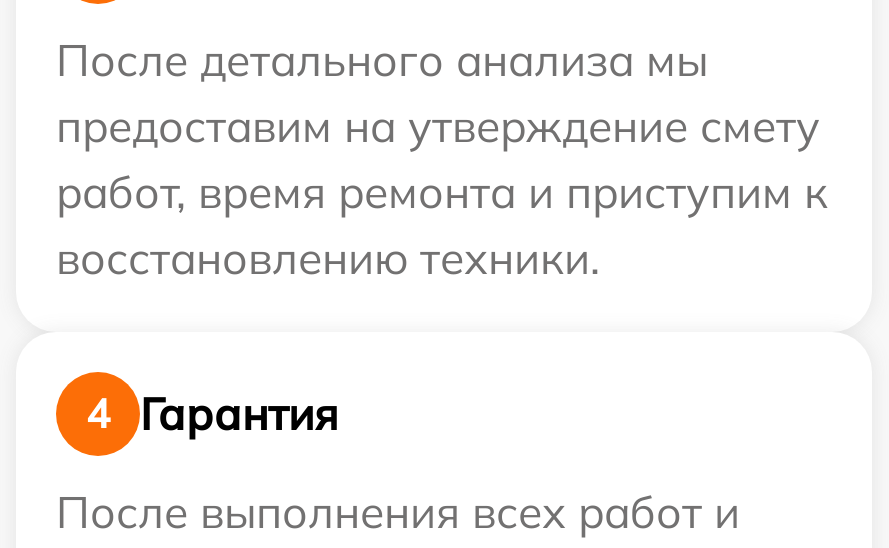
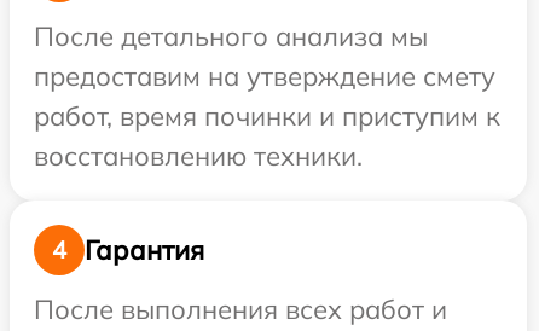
[56,164,828,220] работ, время ремонта и приступим к -> [34,99,500,133] работ, время починки и приступим к

